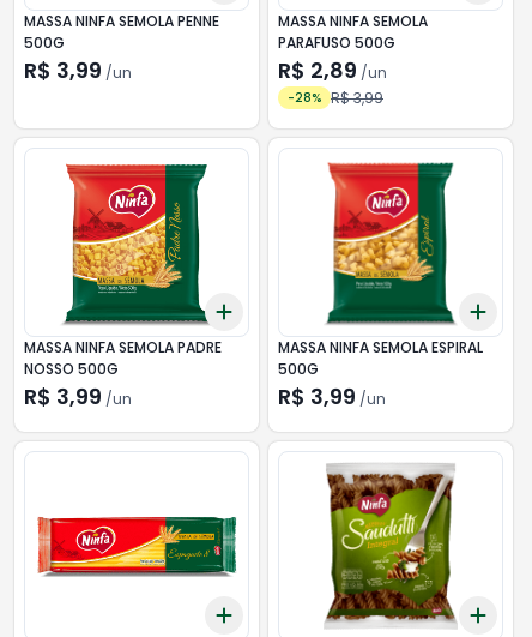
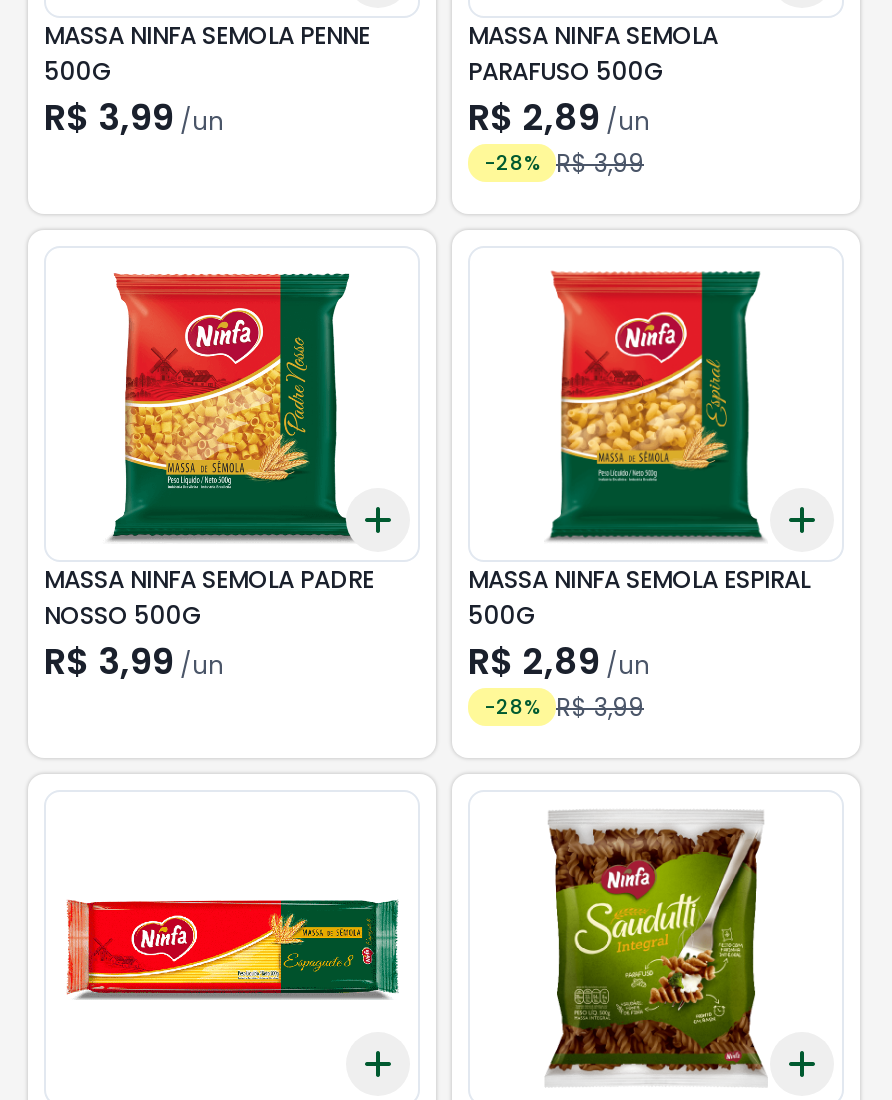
[278,381,386,411] R$ 3,99 / un -> [468,636,650,723] R$ 2,89 / un | -28% R$ 3,99

